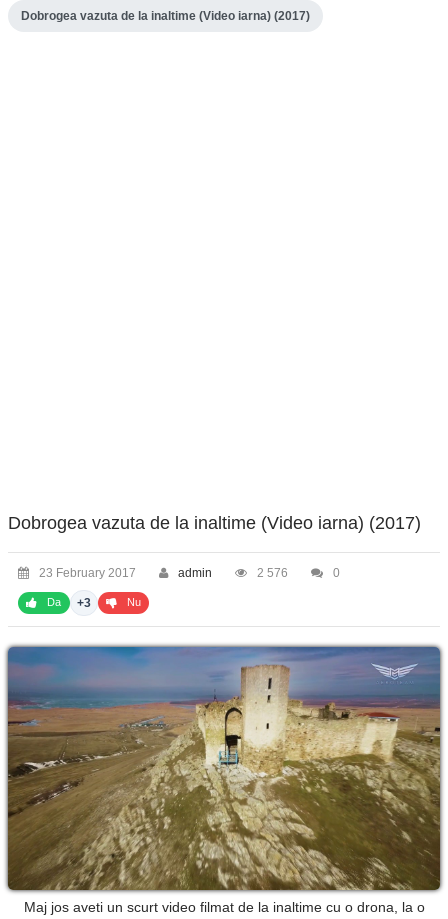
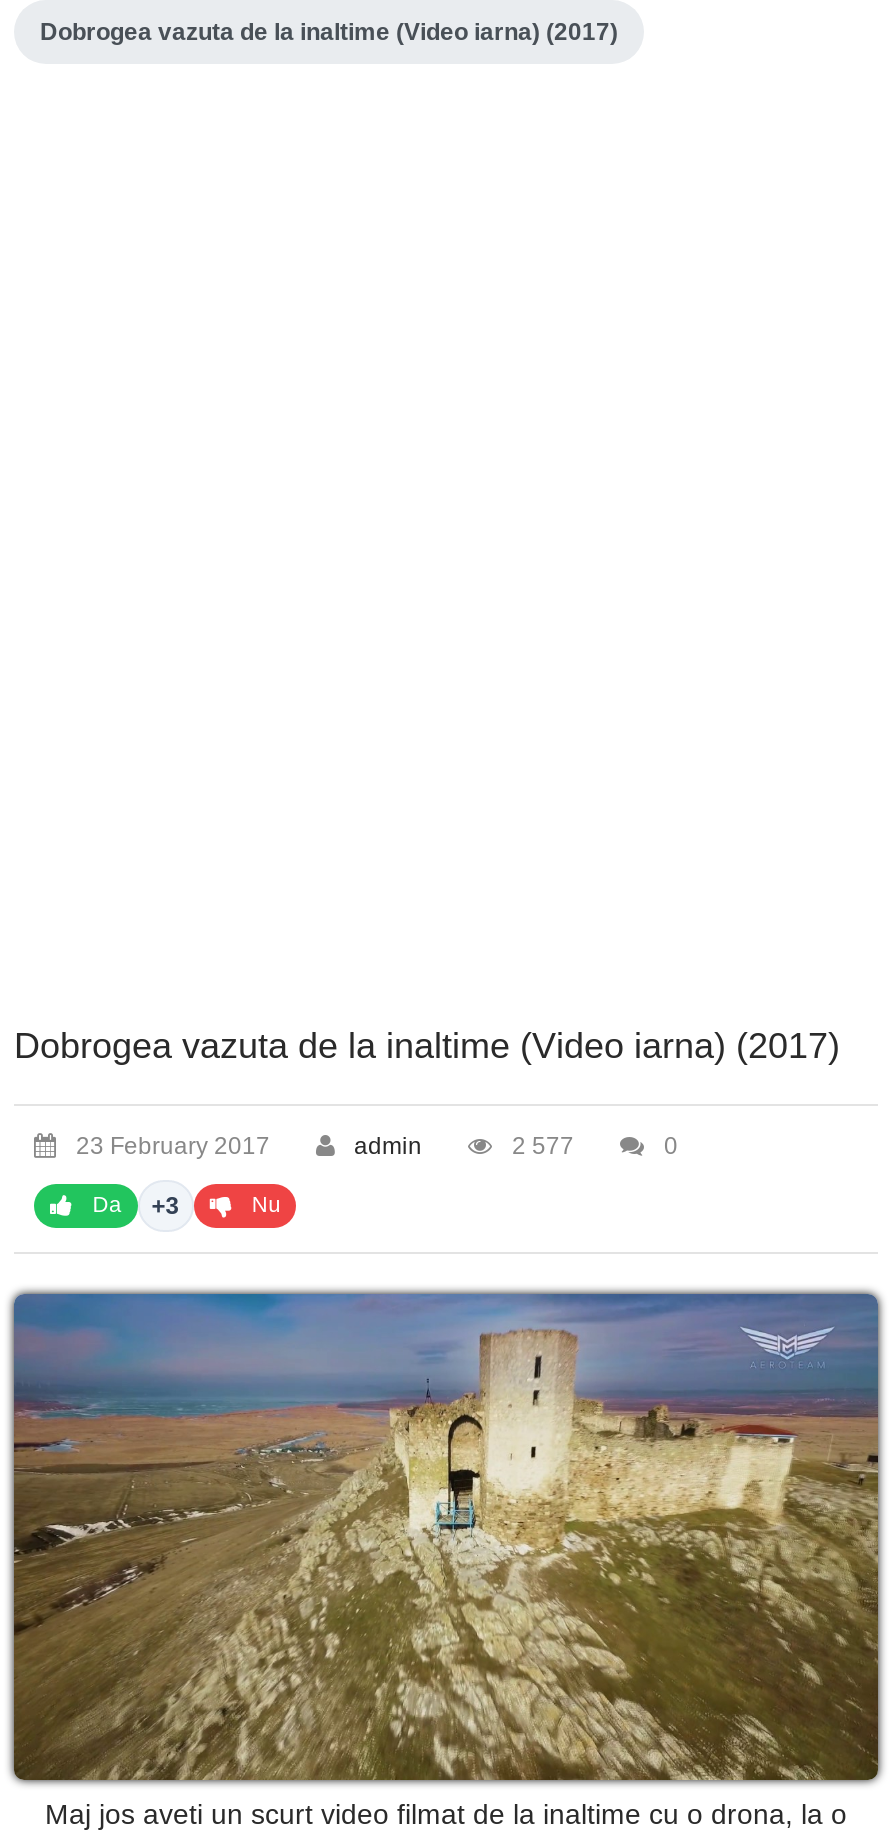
[257,566,288,580] 2 576 -> [512,1132,574,1160] 2 577

